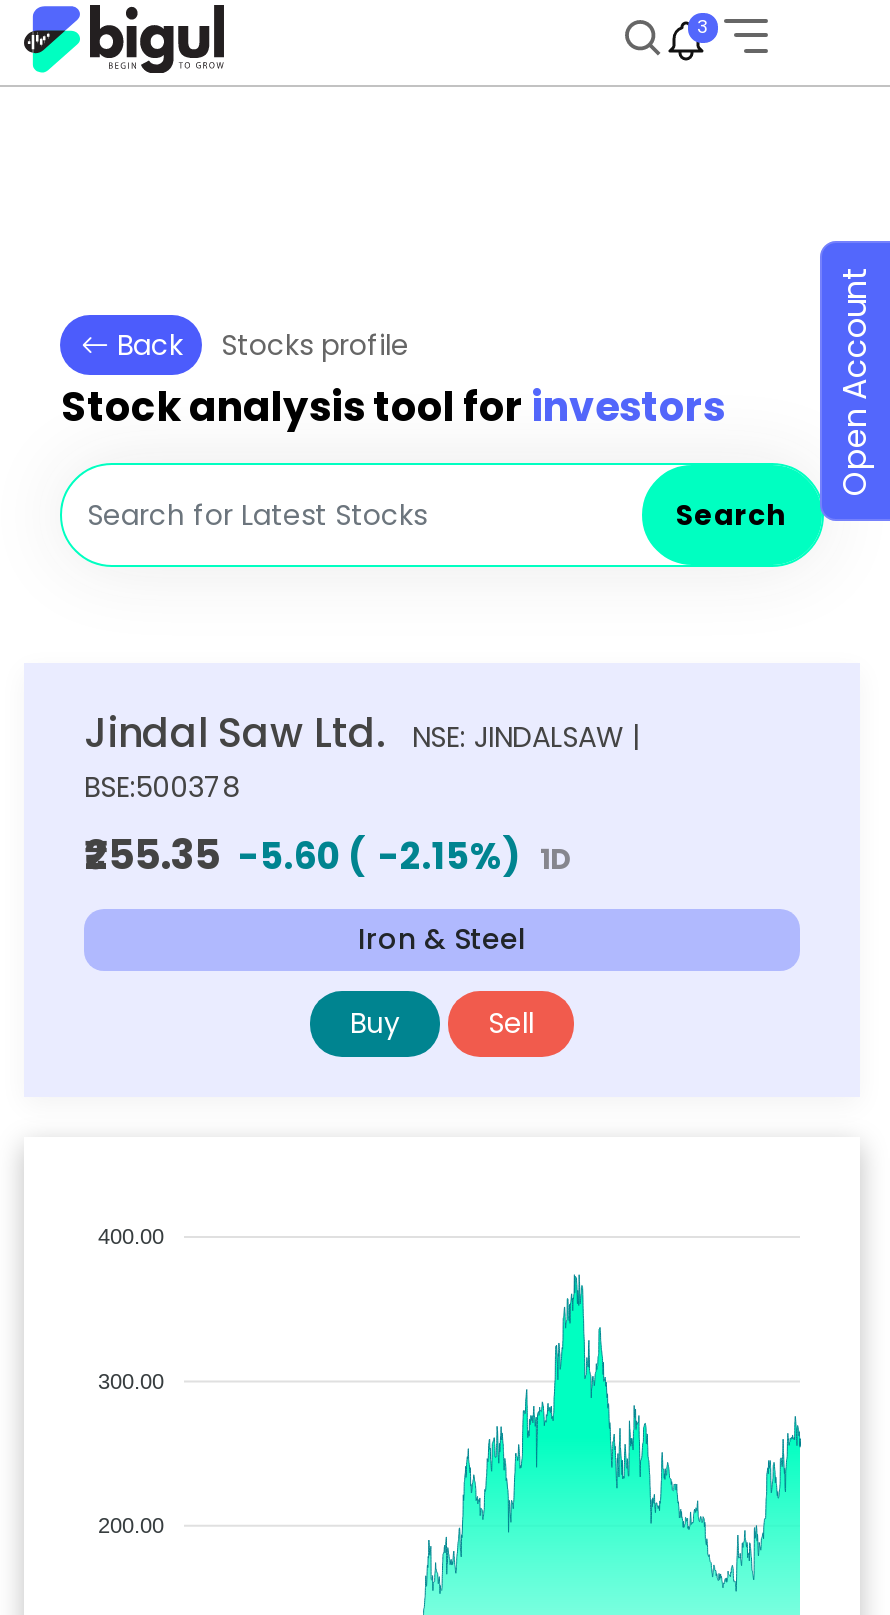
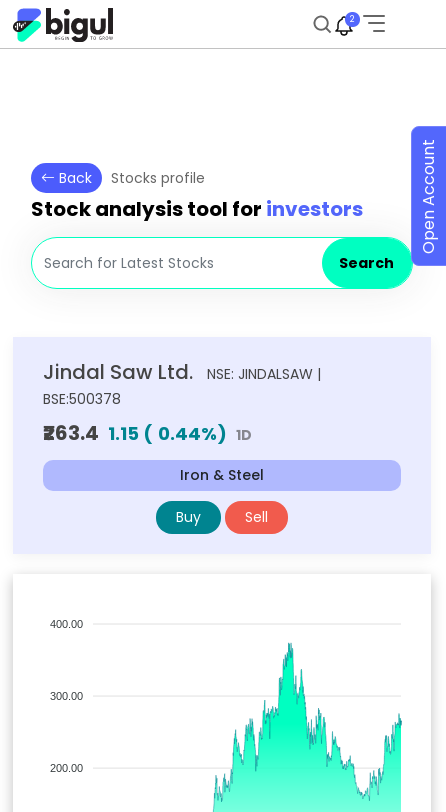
[697,15,709,39] 3 -> [350,13,355,25] 2
[84,827,572,883] ₹255.35 -5.60 ( -2.15%) 1D -> [43,419,252,447] ₹263.4 1.15 ( 0.44%) 1D

